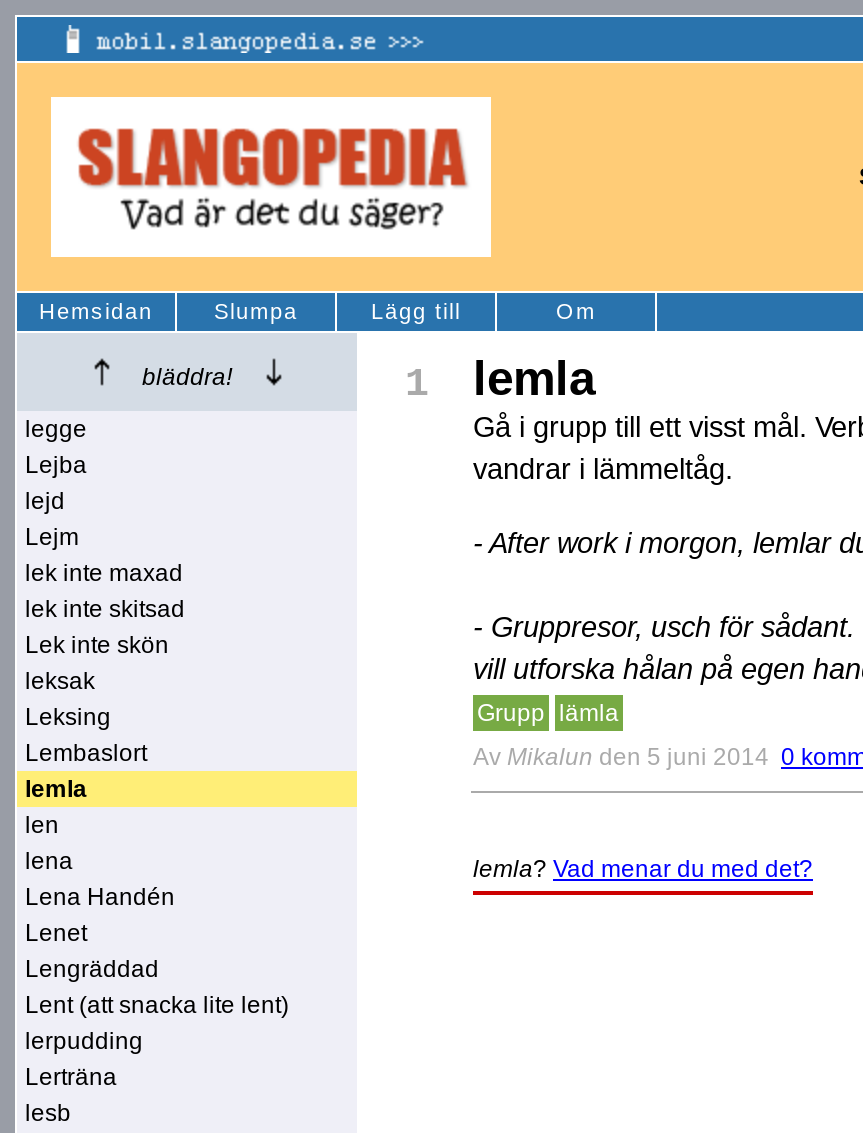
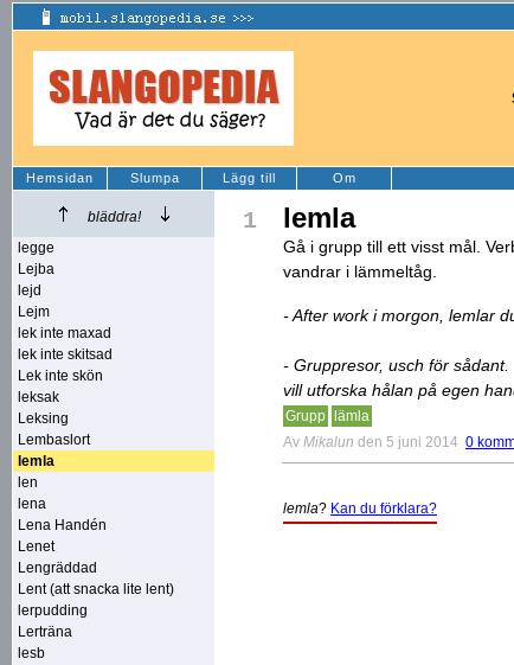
[473,855,813,883] lemla? Vad menar du med det? -> [283,500,437,517] lemla? Kan du förklara?

